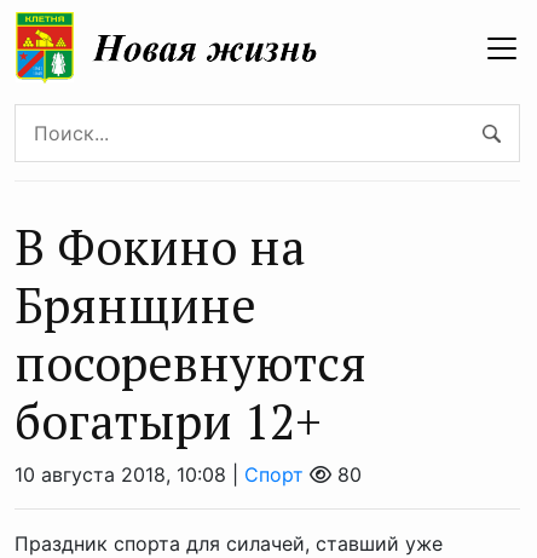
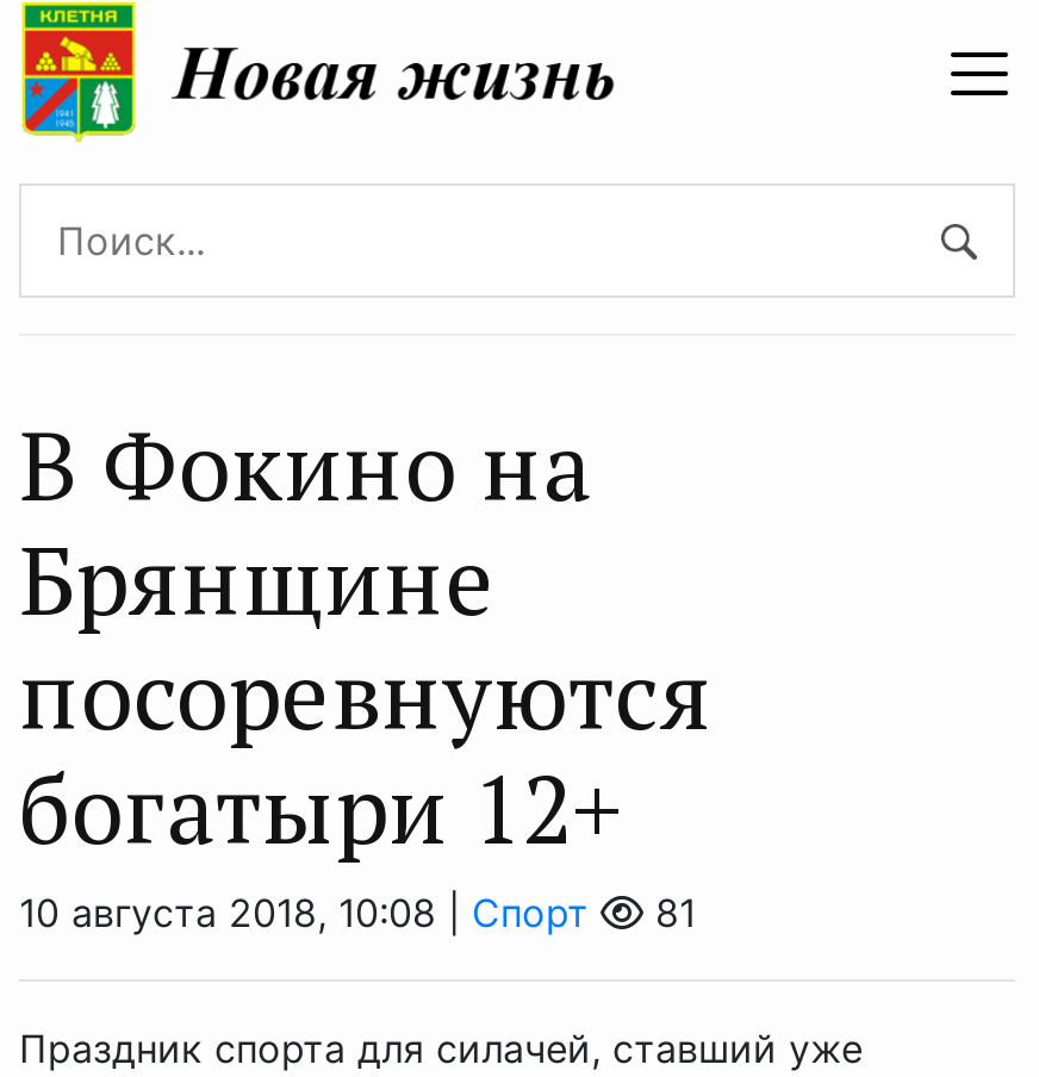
[331,462,362,486] 80 -> [643,888,696,935] 81

